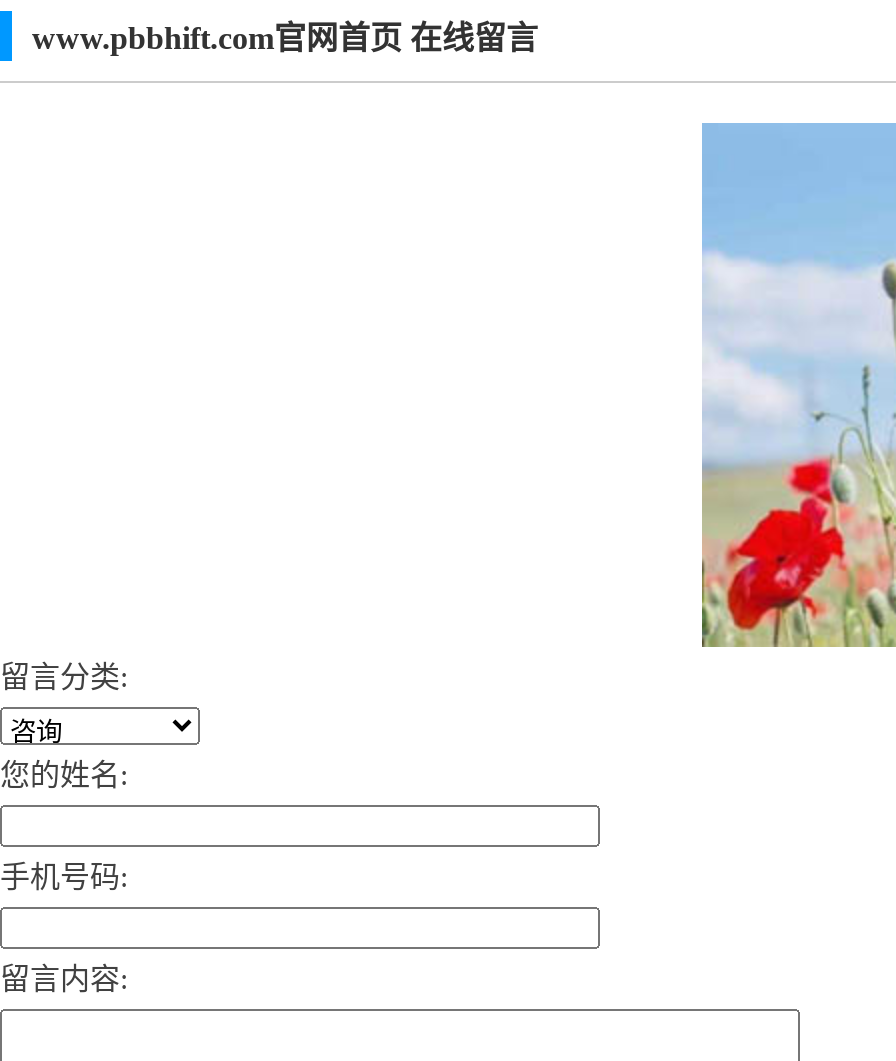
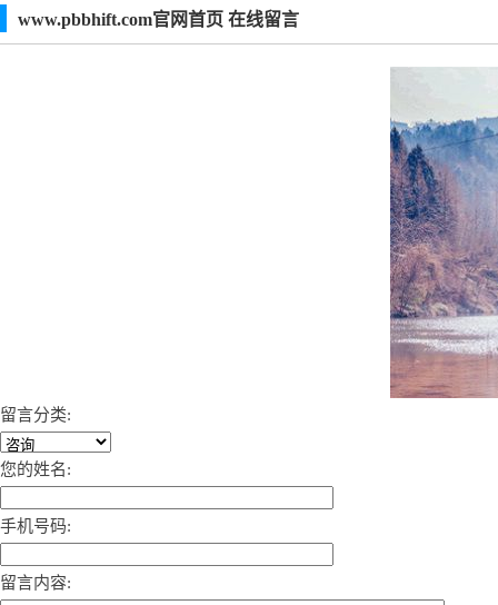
[702,123,890,647] [image] -> [389,68,495,399] [image]

